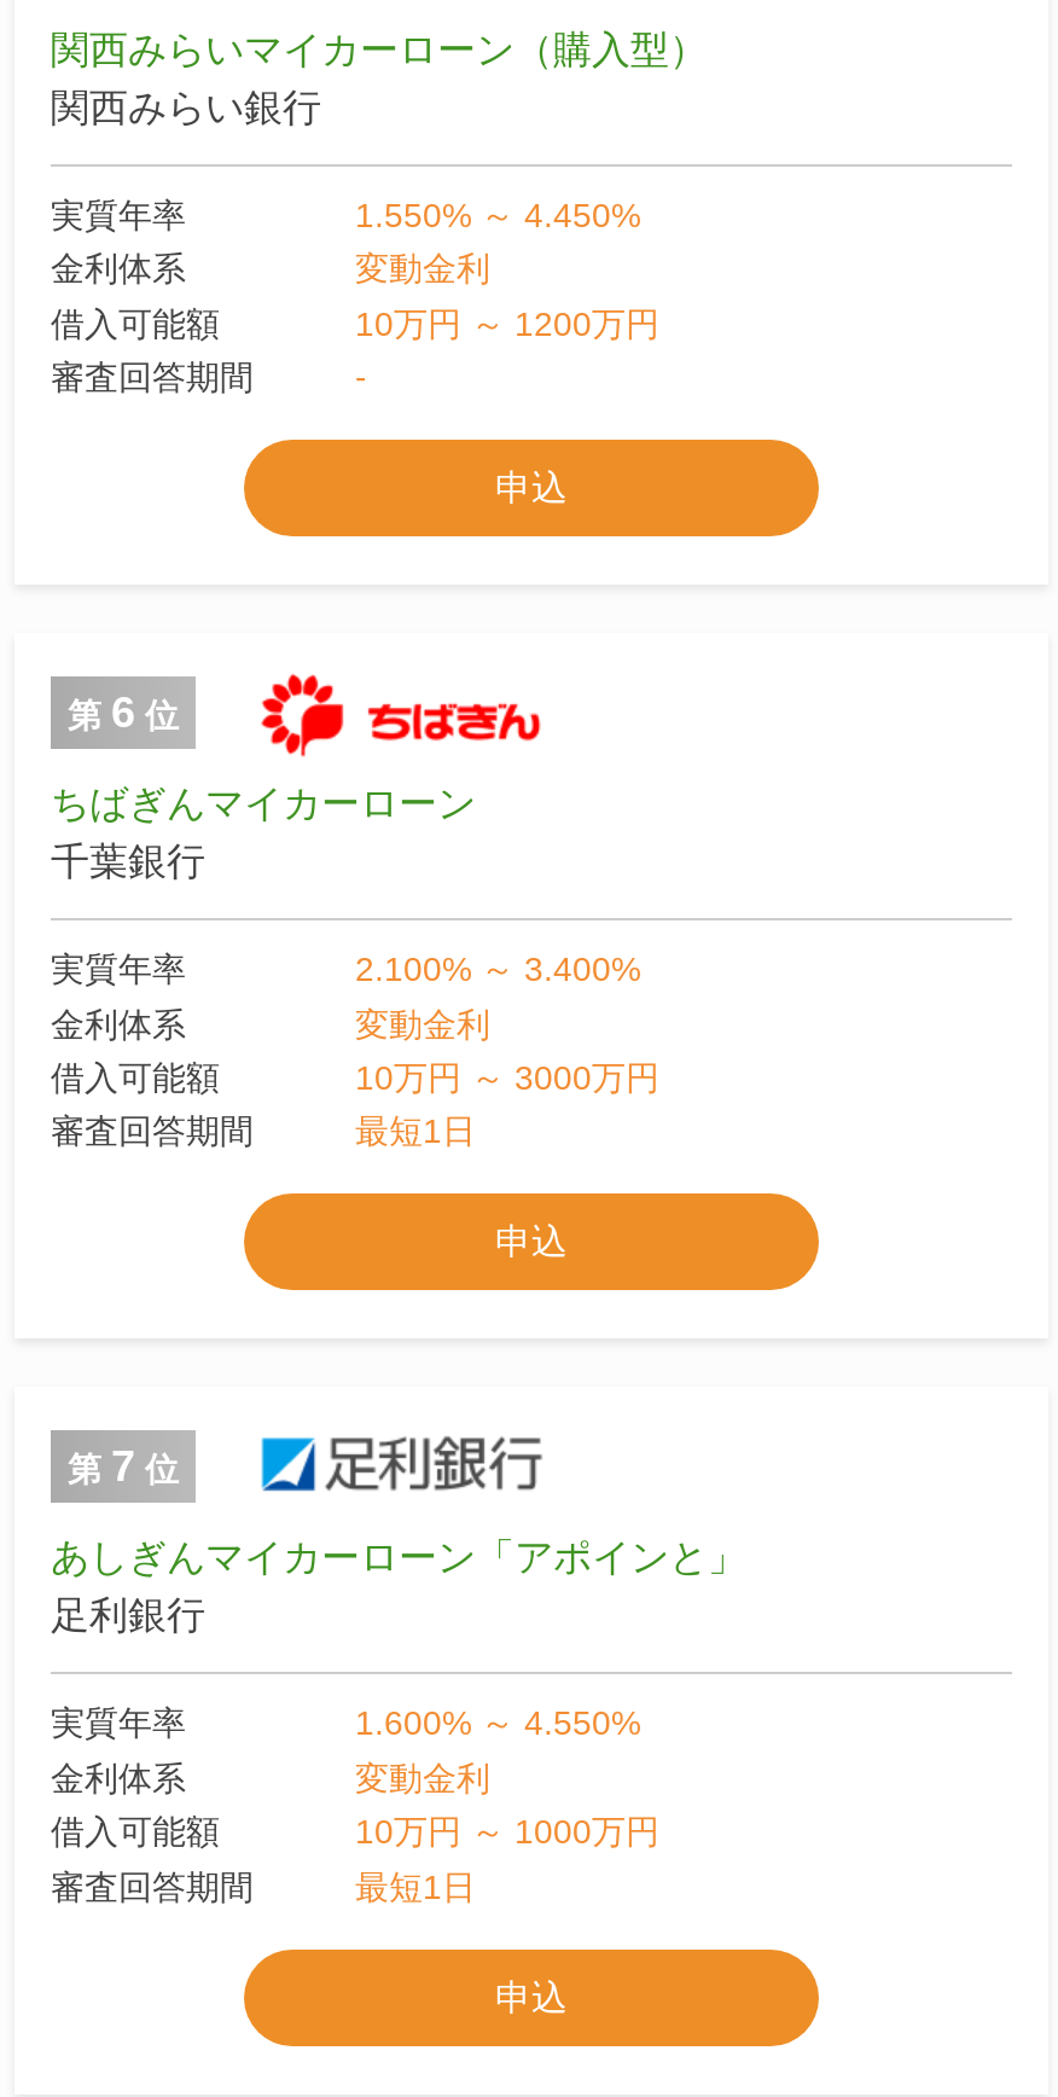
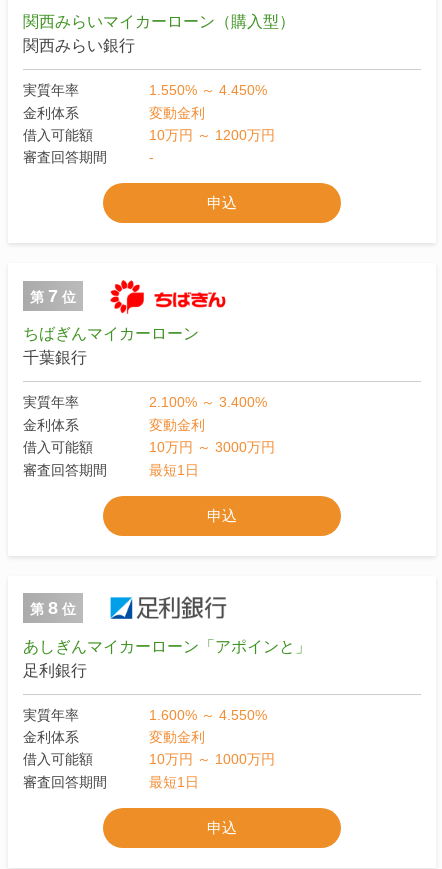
[68,688,179,737] 第 6 位 -> [30,286,76,306] 第 7 位
[68,1442,179,1491] 第 7 位 -> [30,598,76,618] 第 8 位

